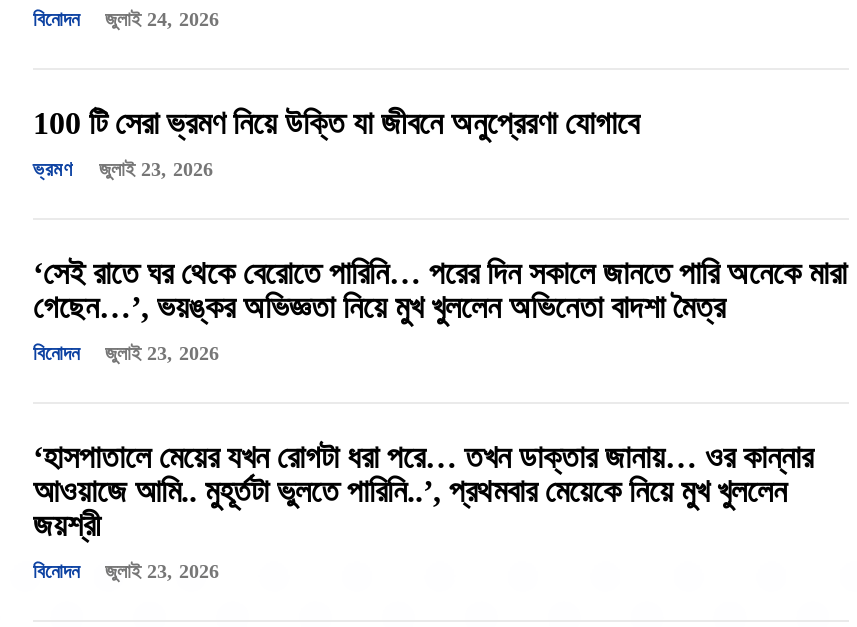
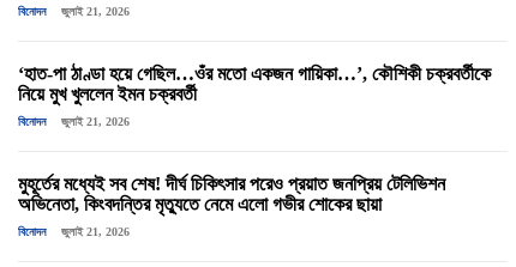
[33,9,847,325] জুলাই 24, 2026 | 100 টি সেরা ভ্রমণ নিয়ে উক্তি যা জীবনে অনুপ্রেরণা যোগাবে | ভ্রমণ | জুলাই 23, 2026 | ‘সেই রাতে ঘর থেকে বেরোতে পারিনি… পরের দিন সকালে জানতে পারি অনেকে মারা | গেছেন…’, ভয়ঙ্কর অভিজ্ঞতা নিয়ে মুখ খুললেন অভিনেতা বাদশা মৈত্র -> [18,5,491,105] জুলাই 21, 2026 | ‘হাত-পা ঠাণ্ডা হয়ে গেছিল…ওঁর মতো একজন গায়িকা…’, কৌশিকী চক্রবর্তীকে | নিয়ে মুখ খুললেন ইমন চক্রবর্তী
[33,343,219,365] বিনোদন জুলাই 23, 2026 -> [18,116,130,129] বিনোদন জুলাই 21, 2026
[33,441,813,543] ‘হাসপাতালে মেয়ের যখন রোগটা ধরা পরে… তখন ডাক্তার জানায়… ওর কান্নার | আওয়াজে আমি.. মুহূর্তটা ভুলতে পারিনি..’, প্রথমবার মেয়েকে নিয়ে মুখ খুললেন | জয়শ্রী -> [18,174,445,215] মুহূর্তের মধ্যেই সব শেষ! দীর্ঘ চিকিৎসার পরেও প্রয়াত জনপ্রিয় টেলিভিশন | অভিনেতা, কিংবদন্তির মৃত্যুতে নেমে এলো গভীর শোকের ছায়া
[33,561,219,583] বিনোদন জুলাই 23, 2026 -> [18,226,130,239] বিনোদন জুলাই 21, 2026

